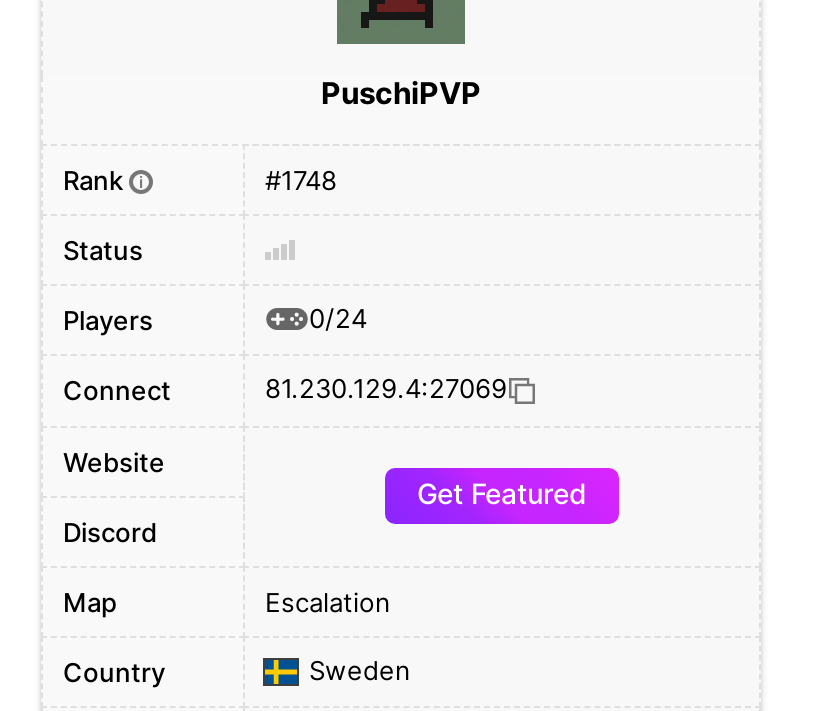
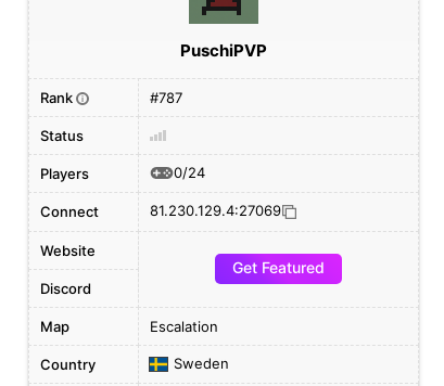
[265,164,337,196] #1748 -> [150,89,182,106] #787

